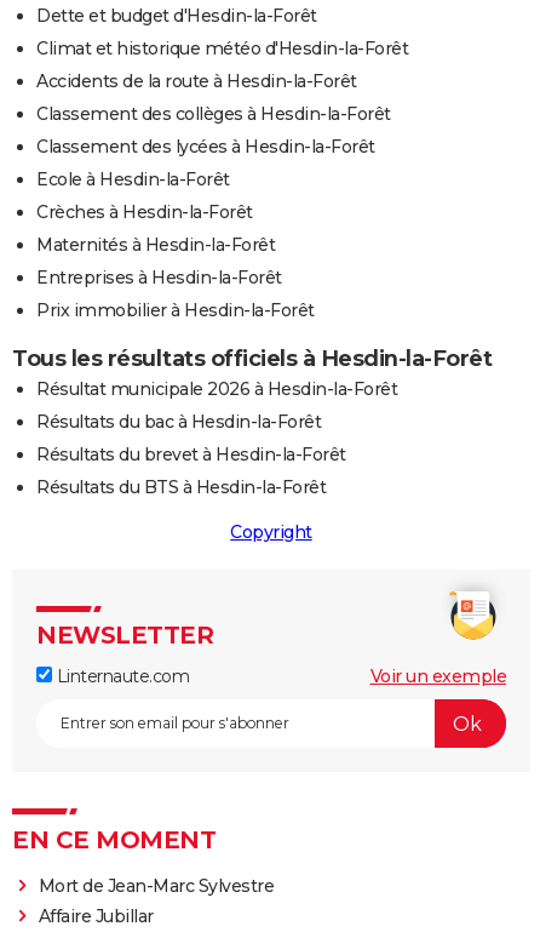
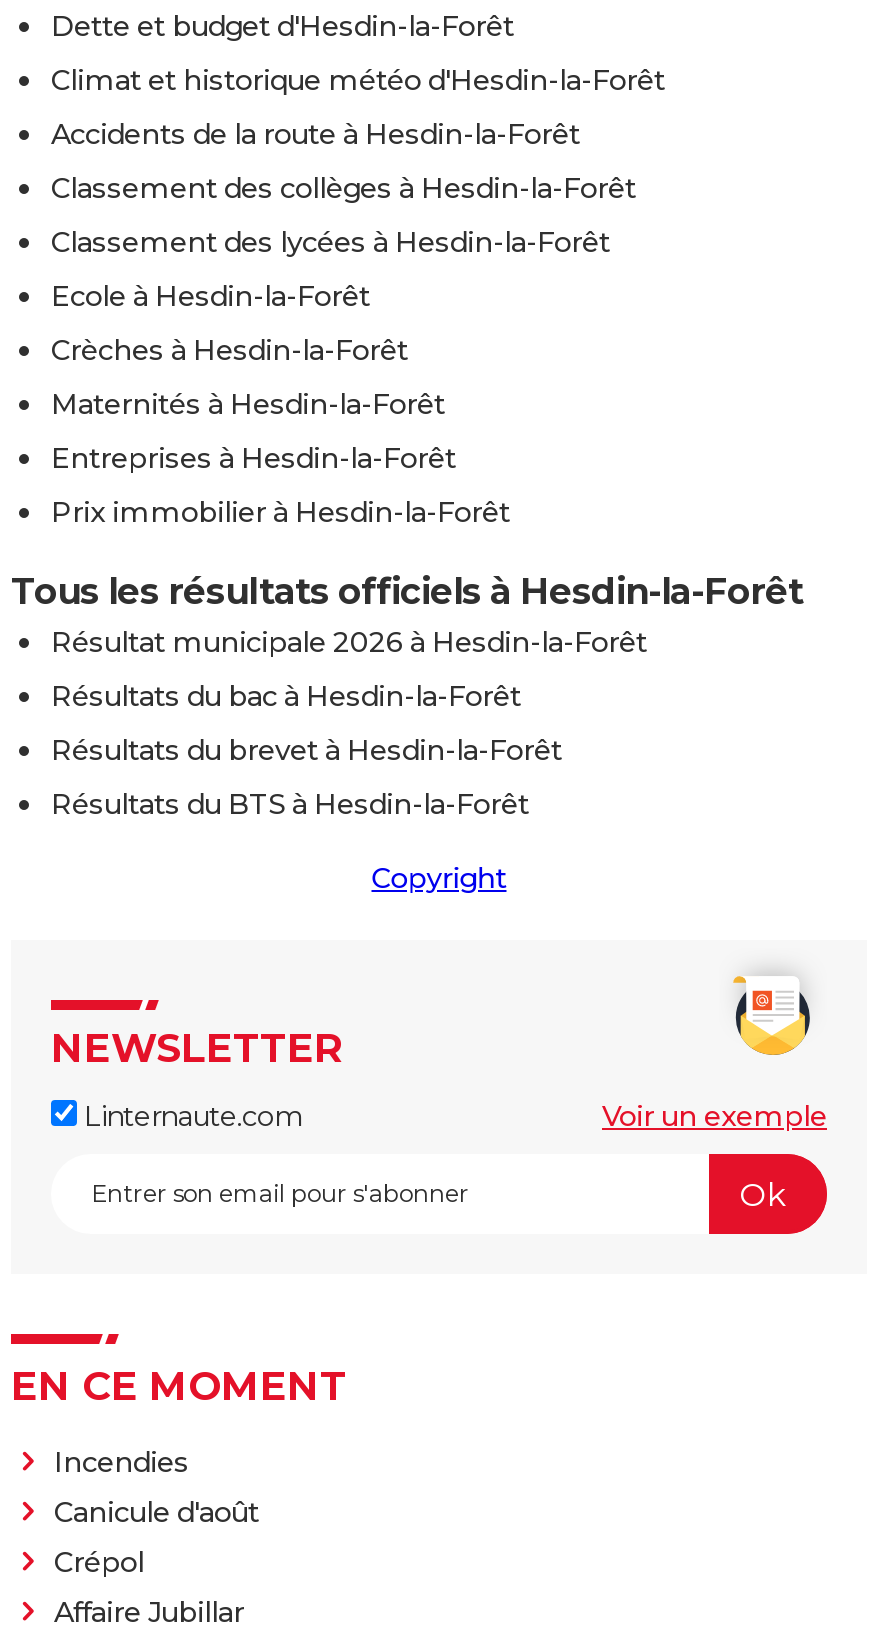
[38,875,274,897] Mort de Jean-Marc Sylvestre -> [54,1445,259,1581] Incendies | Canicule d'août | Crépol

